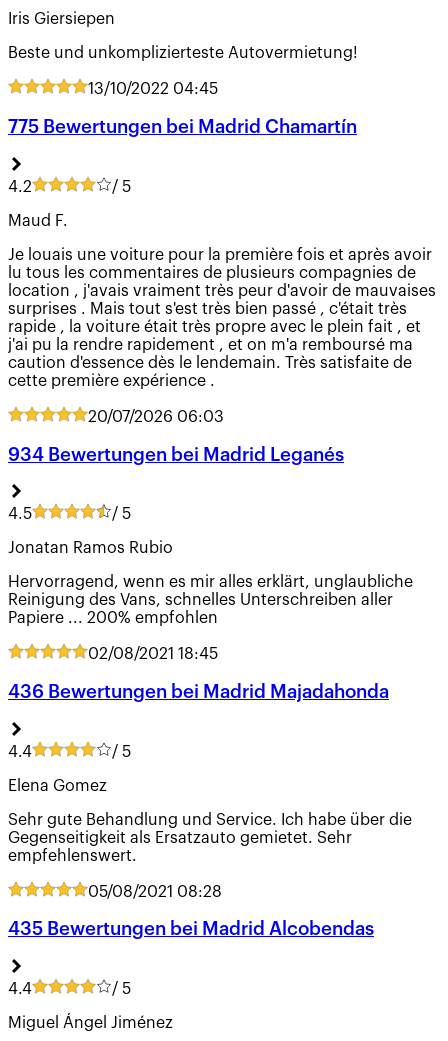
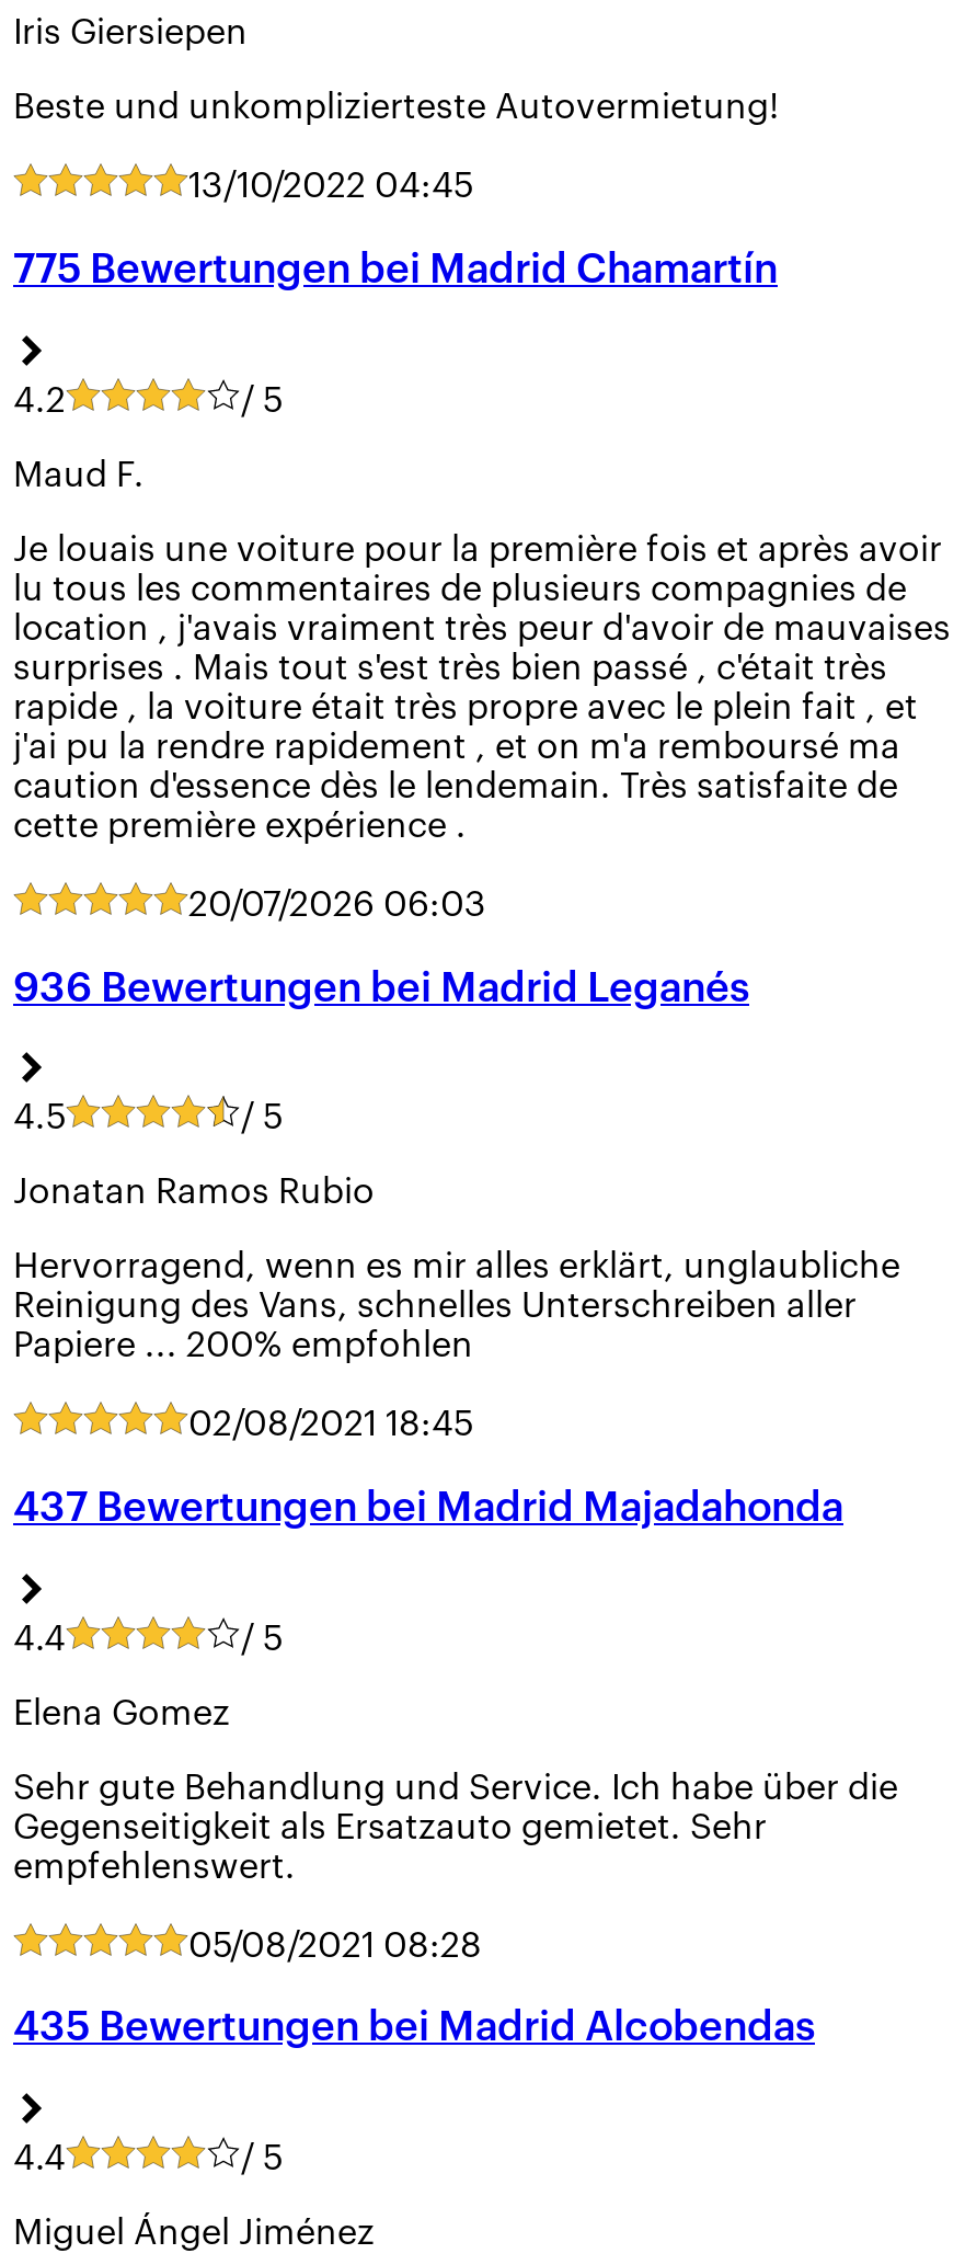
[8,446,344,464] 934 Bewertungen bei Madrid Leganés -> [13,968,749,1007] 936 Bewertungen bei Madrid Leganés
[8,683,389,701] 436 Bewertungen bei Madrid Majadahonda -> [13,1488,843,1528] 437 Bewertungen bei Madrid Majadahonda

